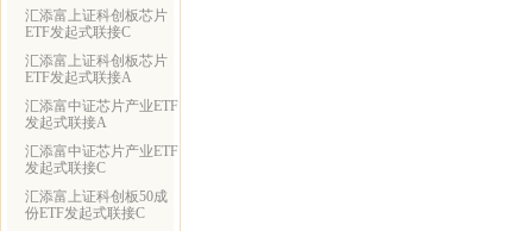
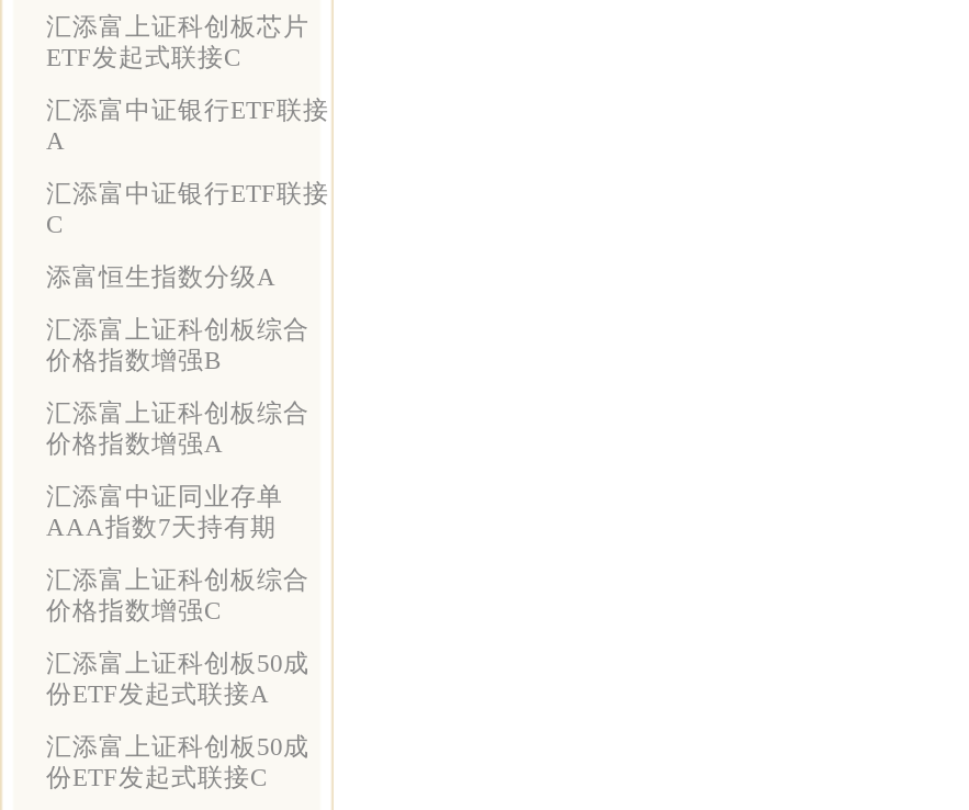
[25,54,178,175] 汇添富上证科创板芯片 | ETF发起式联接A | 汇添富中证芯片产业ETF | 发起式联接A | 汇添富中证芯片产业ETF | 发起式联接C -> [46,97,329,707] 汇添富中证银行ETF联接 | A | 汇添富中证银行ETF联接 | C | 添富恒生指数分级A | 汇添富上证科创板综合 | 价格指数增强B | 汇添富上证科创板综合 | 价格指数增强A | 汇添富中证同业存单 | AAA指数7天持有期 | 汇添富上证科创板综合 | 价格指数增强C | 汇添富上证科创板50成 | 份ETF发起式联接A

